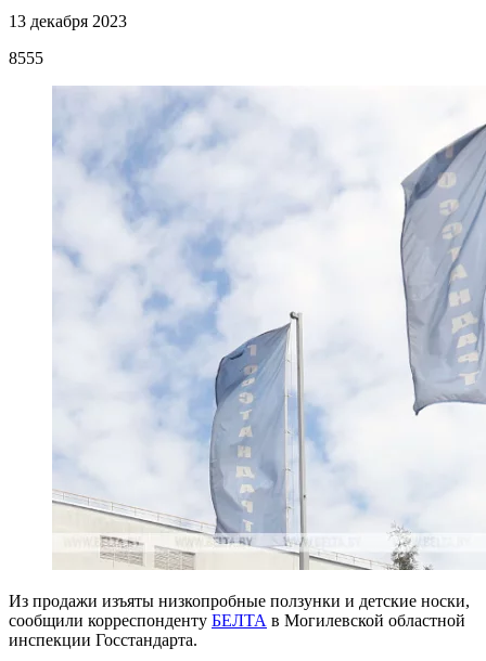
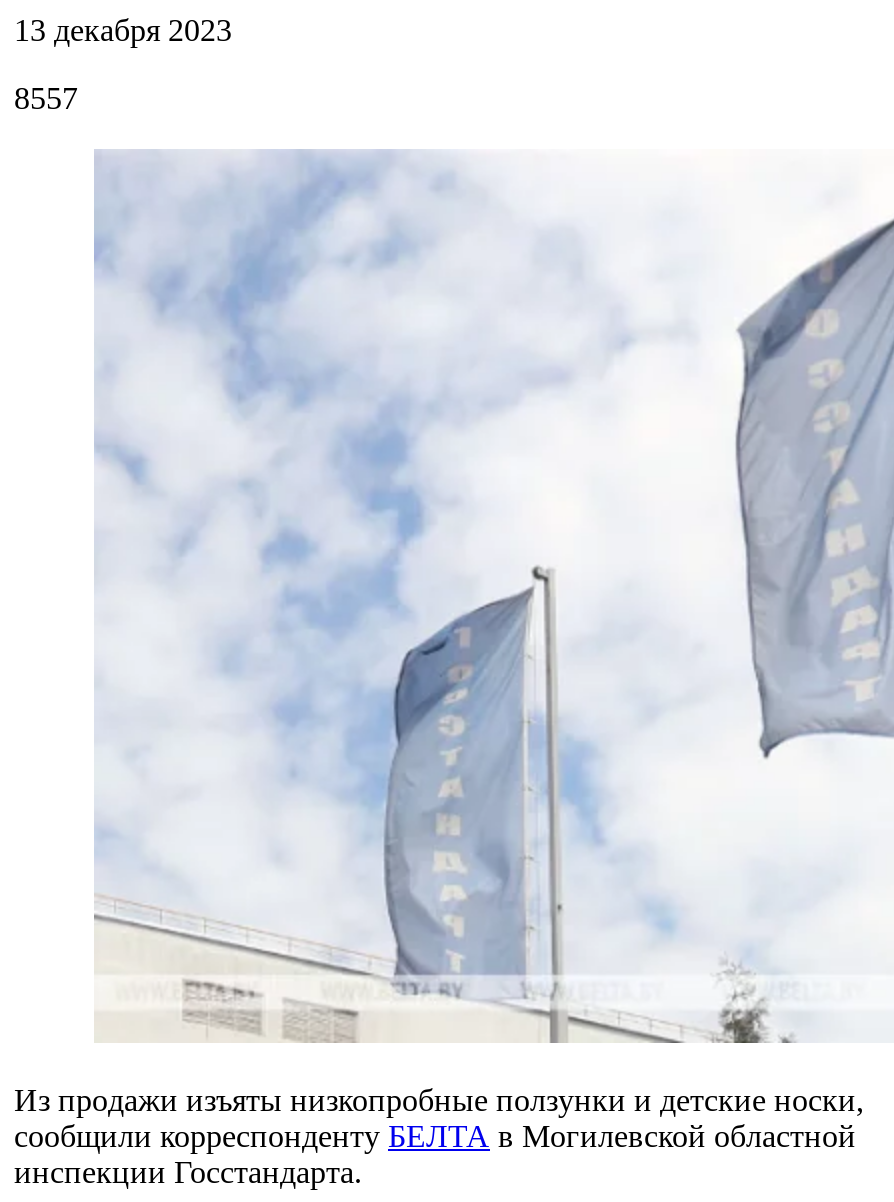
[9,49,43,67] 8555 -> [14,81,78,115] 8557

